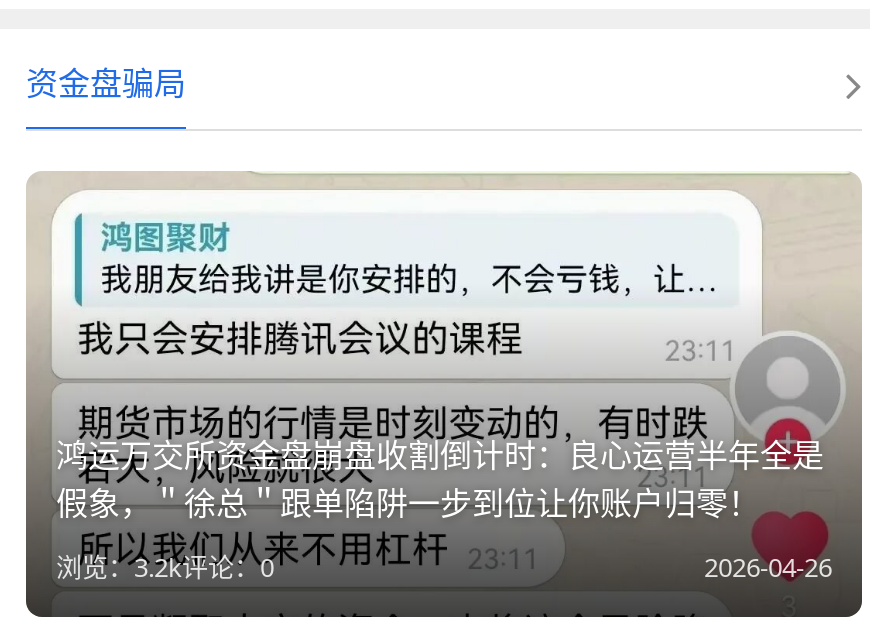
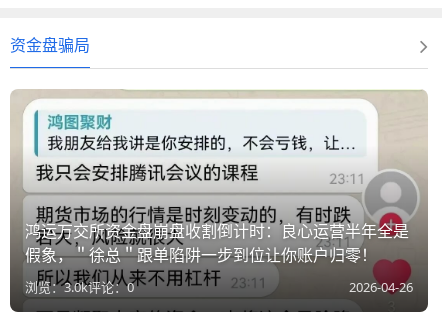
[56,549,274,585] 浏览：3.2k评论：0 -> [25,278,134,296] 浏览：3.0k评论：0

